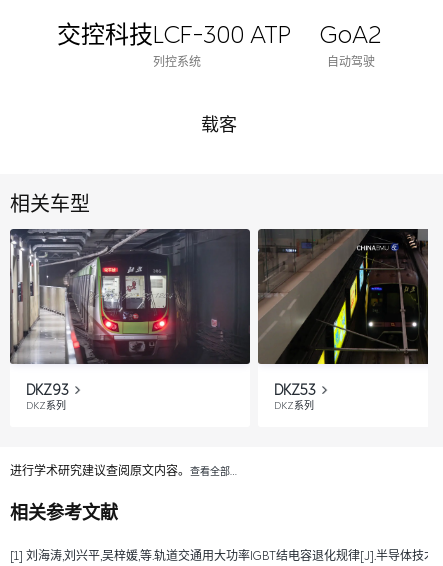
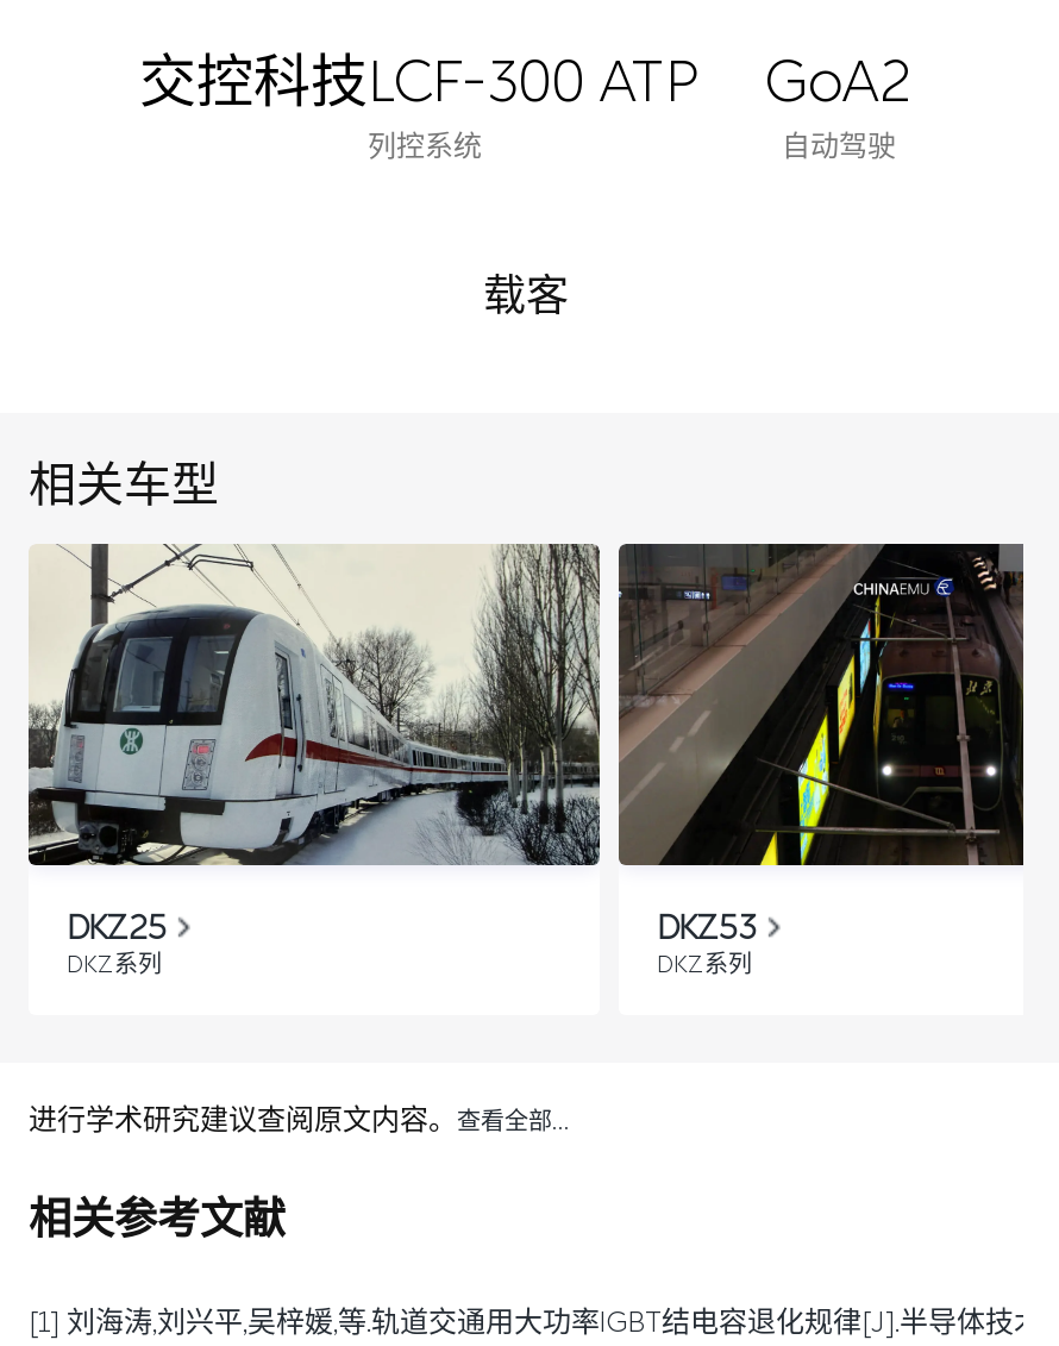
[9,228,250,399] [image] | DKZ93 -> [29,544,600,949] [image] | DKZ25

